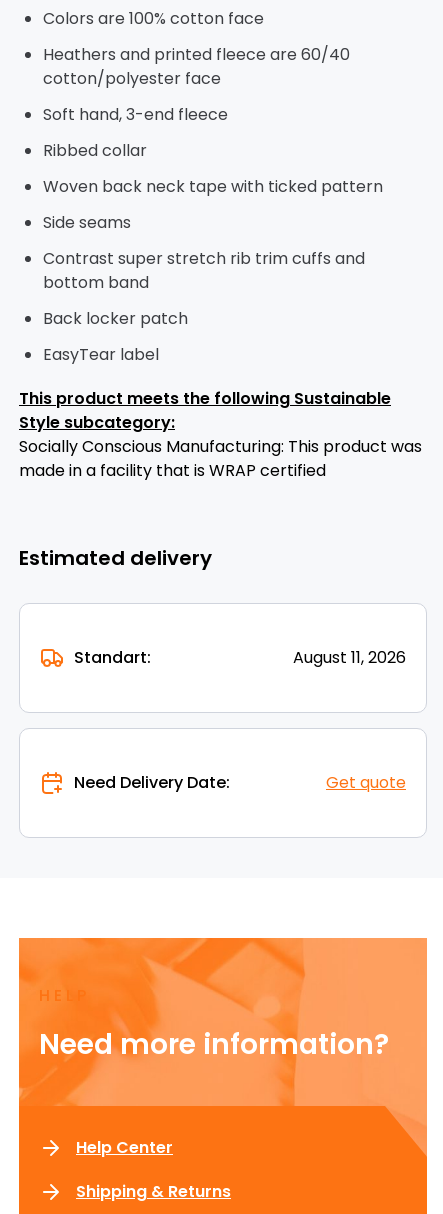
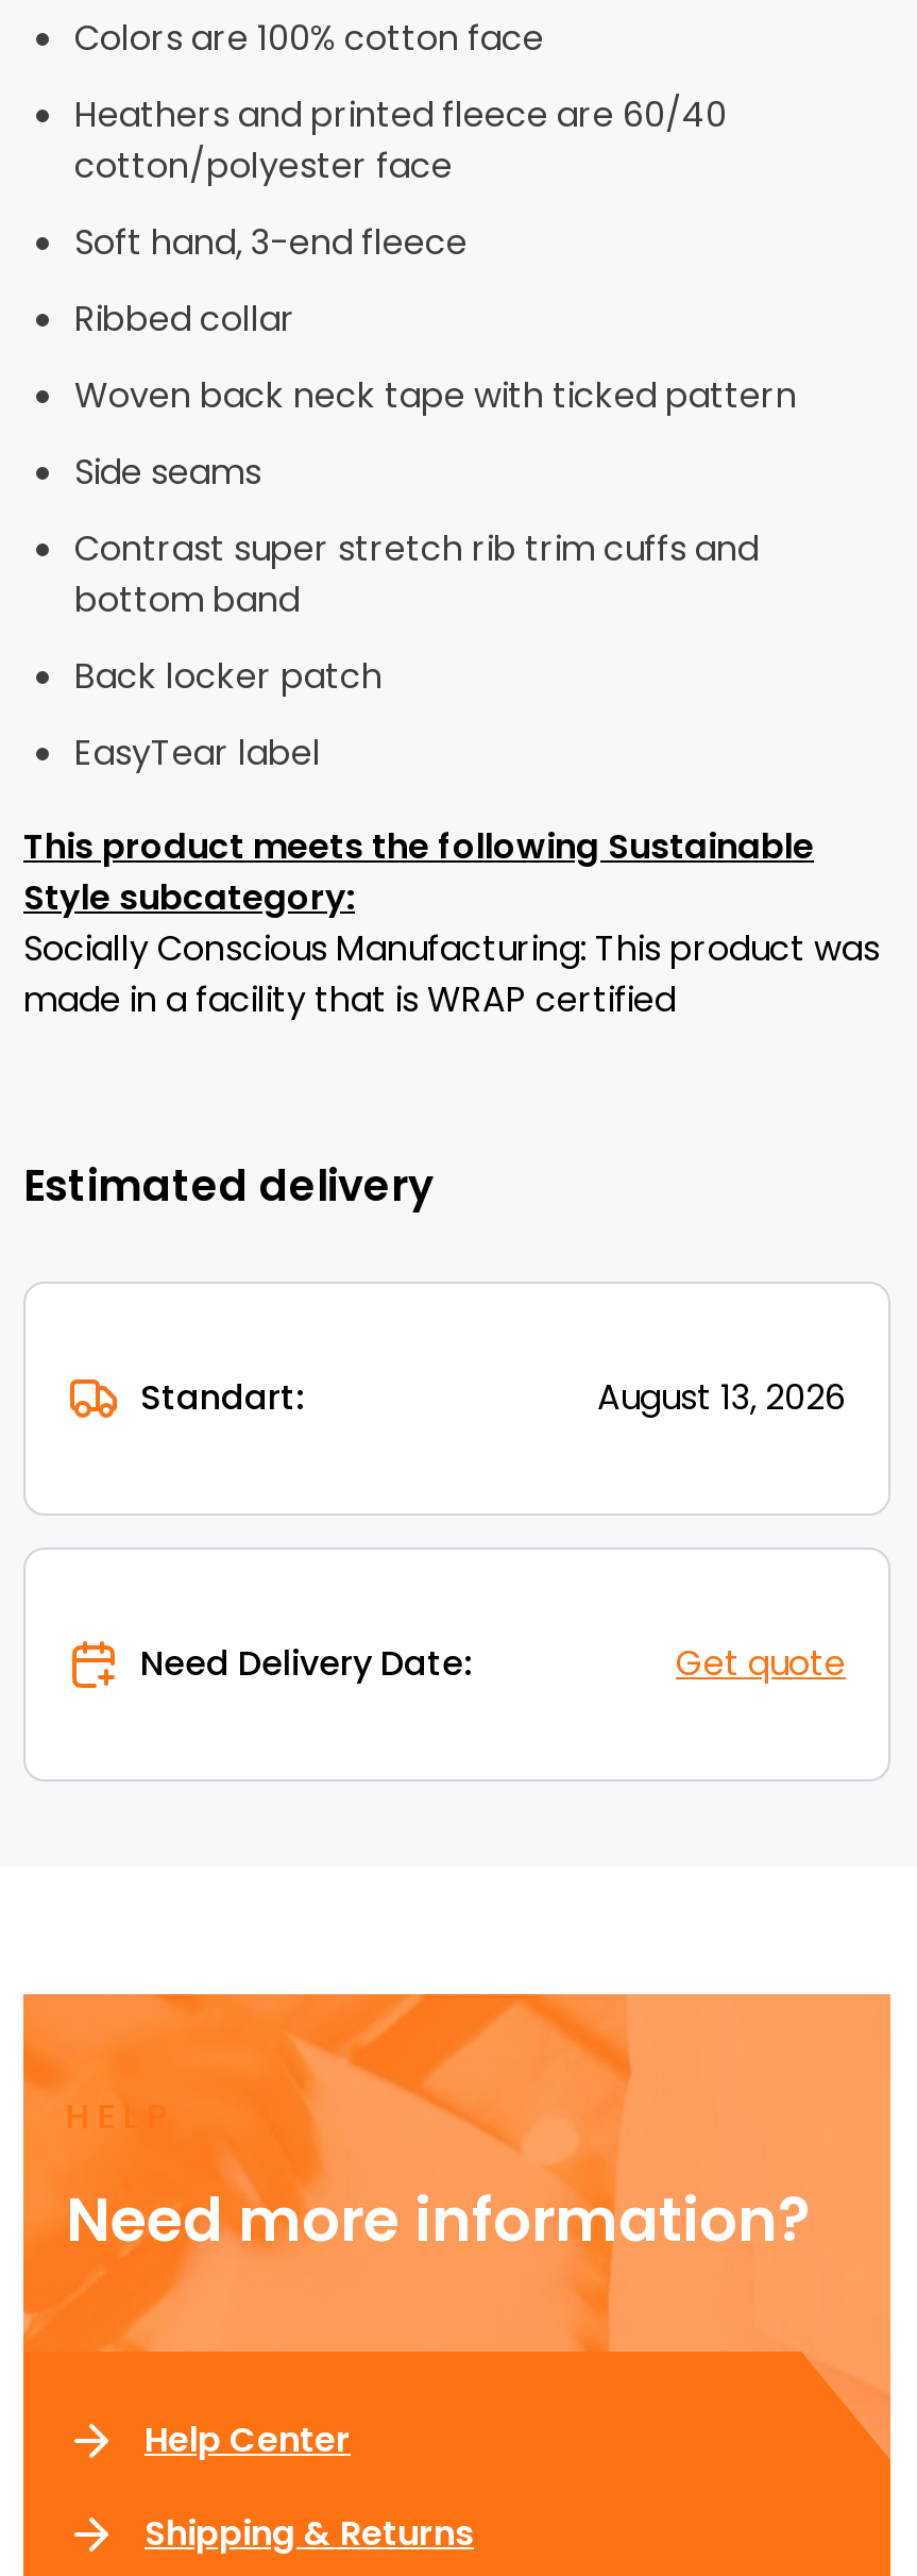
[293,646,406,669] August 11, 2026 -> [597,1373,846,1422] August 13, 2026

